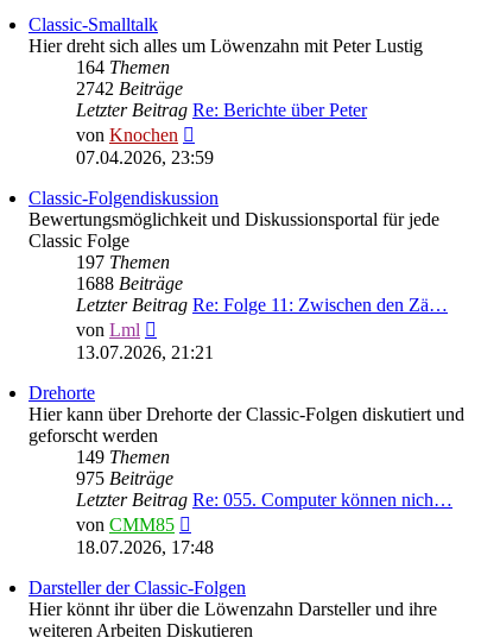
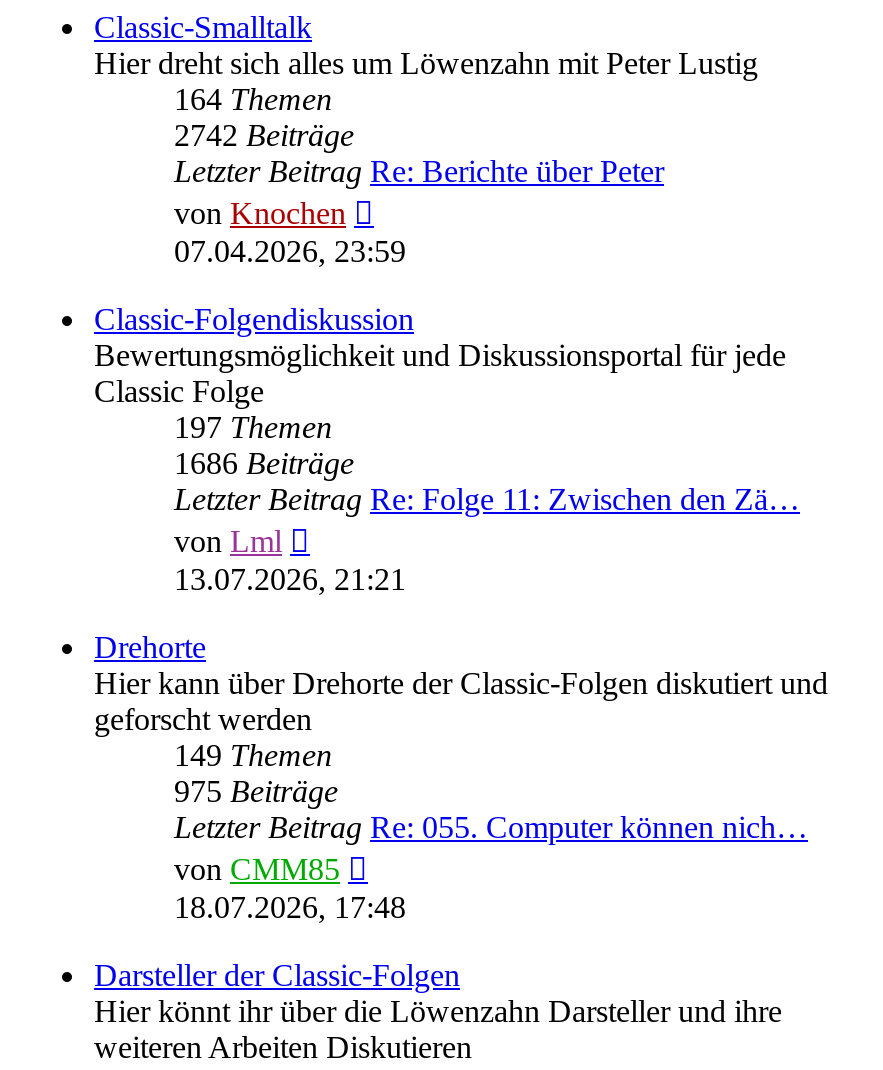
[76,274,183,294] 1688 Beiträge -> [174,447,354,481] 1686 Beiträge

